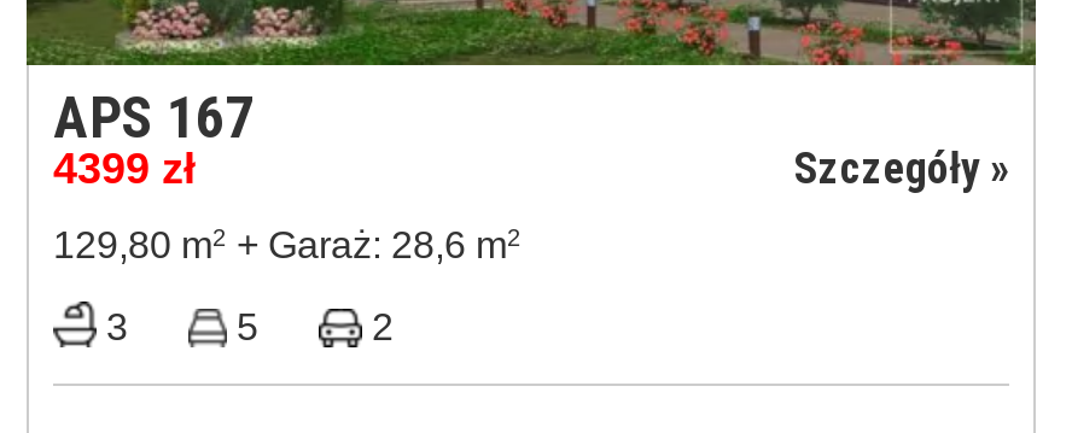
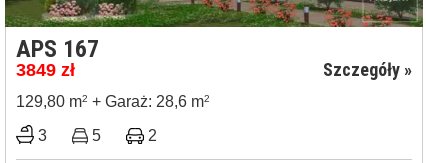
[53,145,196,193] 4399 zł -> [16,60,75,80] 3849 zł

